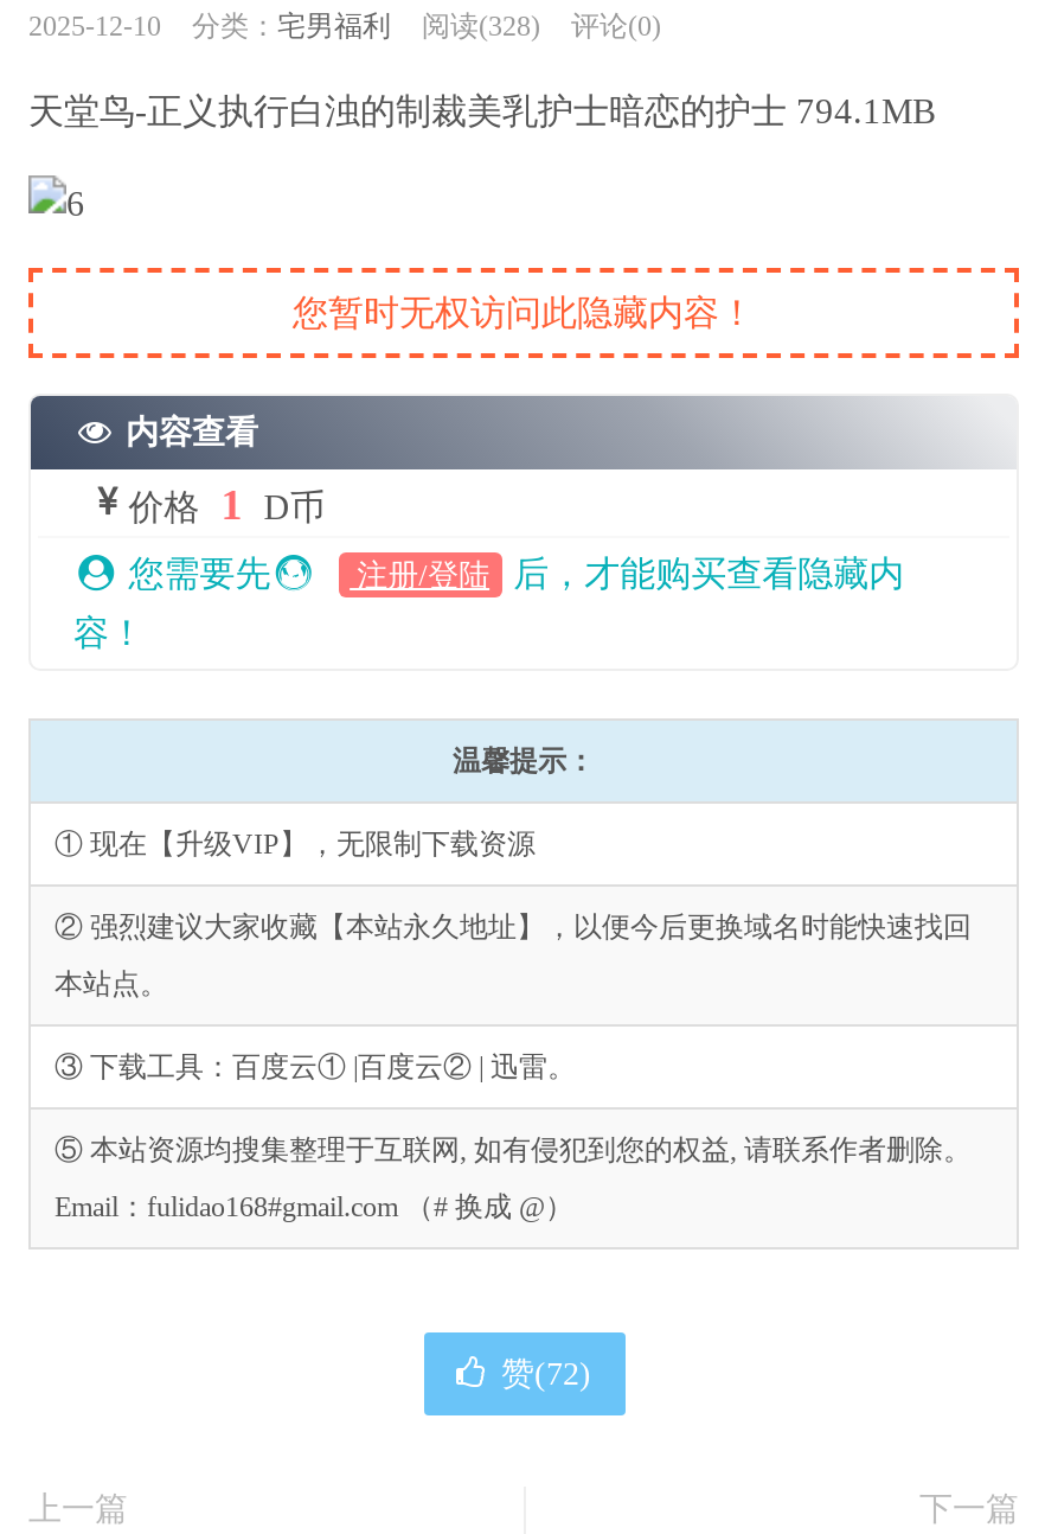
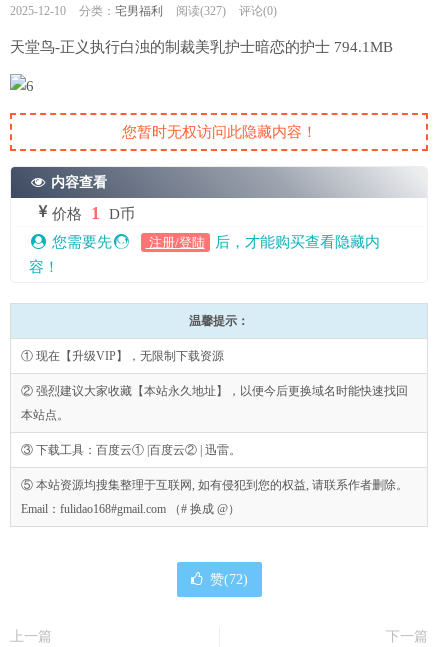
[28,9,661,43] 2025-12-10 分类：宅男福利 阅读(328) 评论(0) -> [10,4,277,18] 2025-12-10 分类：宅男福利 阅读(327) 评论(0)

